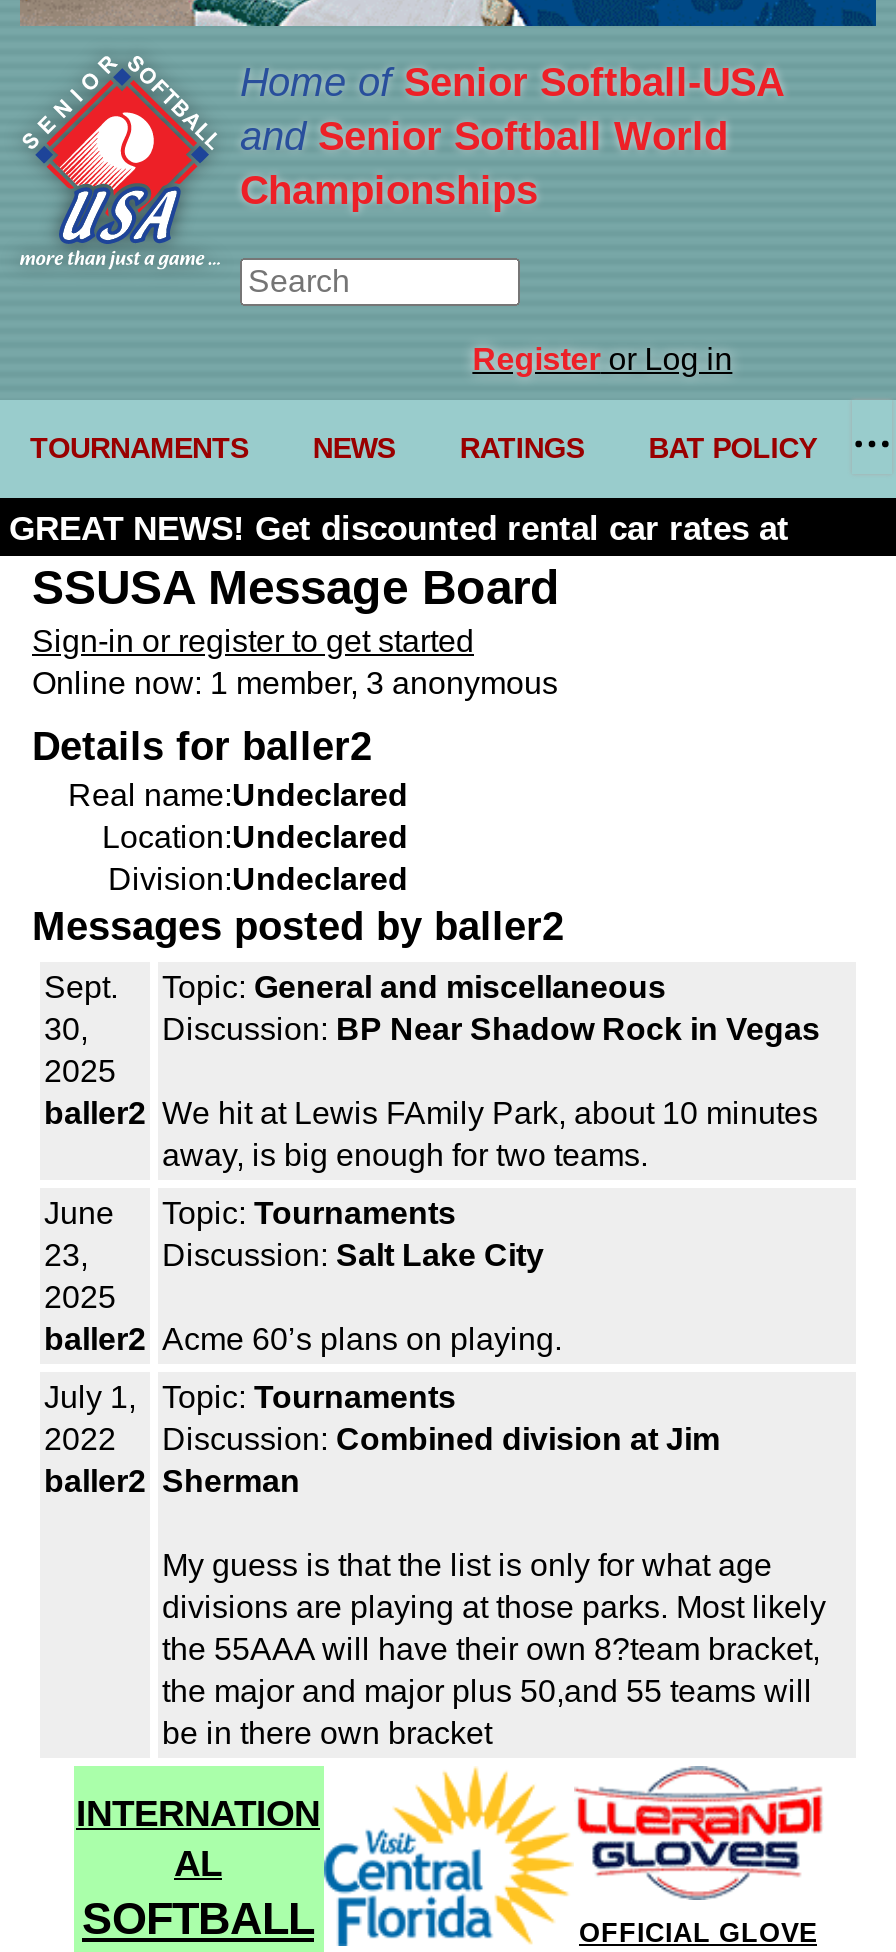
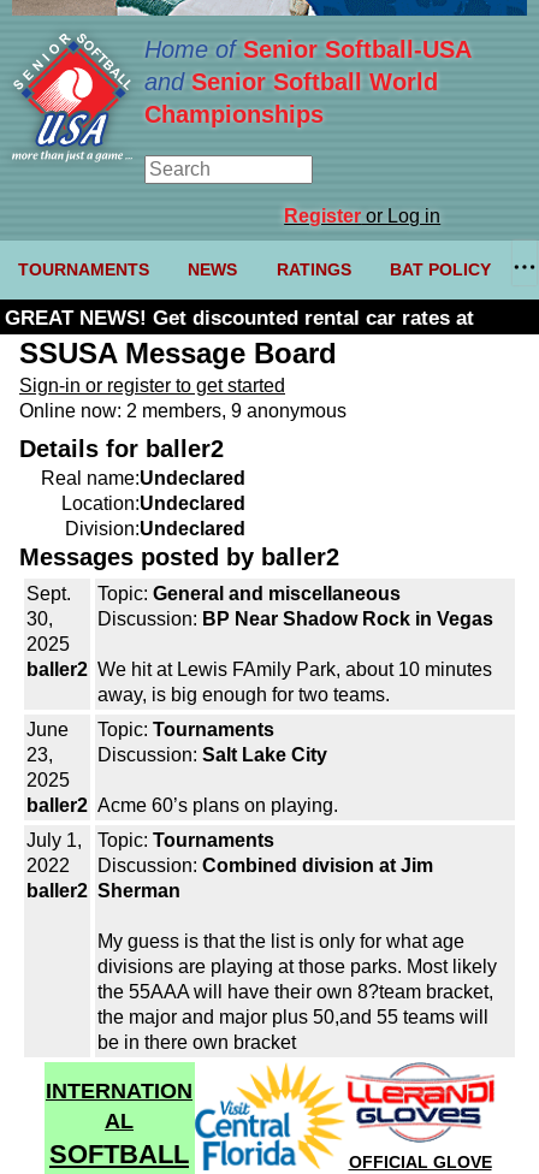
[32,666,558,700] Online now: 1 member, 3 anonymous -> [19,401,346,421] Online now: 2 members, 9 anonymous

